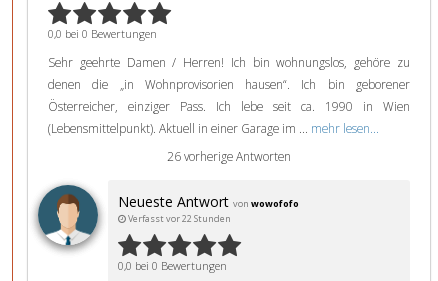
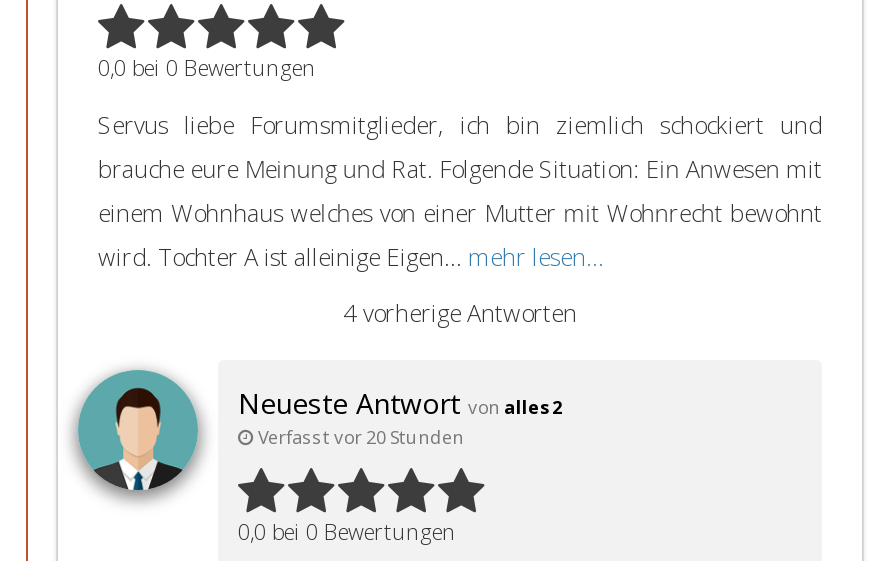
[48,54,410,136] Sehr geehrte Damen / Herren! Ich bin wohnungslos, gehöre zu | denen die „in Wohnprovisorien hausen“. Ich bin geborener | Österreicher, einziger Pass. Ich lebe seit ca. 1990 in Wien | (Lebensmittelpunkt). Aktuell in einer Garage im ... mehr lesen... -> [98,108,822,272] Servus liebe Forumsmitglieder, ich bin ziemlich schockiert und | brauche eure Meinung und Rat. Folgende Situation: Ein Anwesen mit | einem Wohnhaus welches von einer Mutter mit Wohnrecht bewohnt | wird. Tochter A ist alleinige Eigen... mehr lesen...
[167,148,291,164] 26 vorherige Antworten -> [343,296,577,328] 4 vorherige Antworten
[38,185,299,245] [image] | Neueste Antwort von wowofofo | Verfasst vor 22 Stunden -> [78,370,562,490] [image] | Neueste Antwort von alles2 | Verfasst vor 20 Stunden

